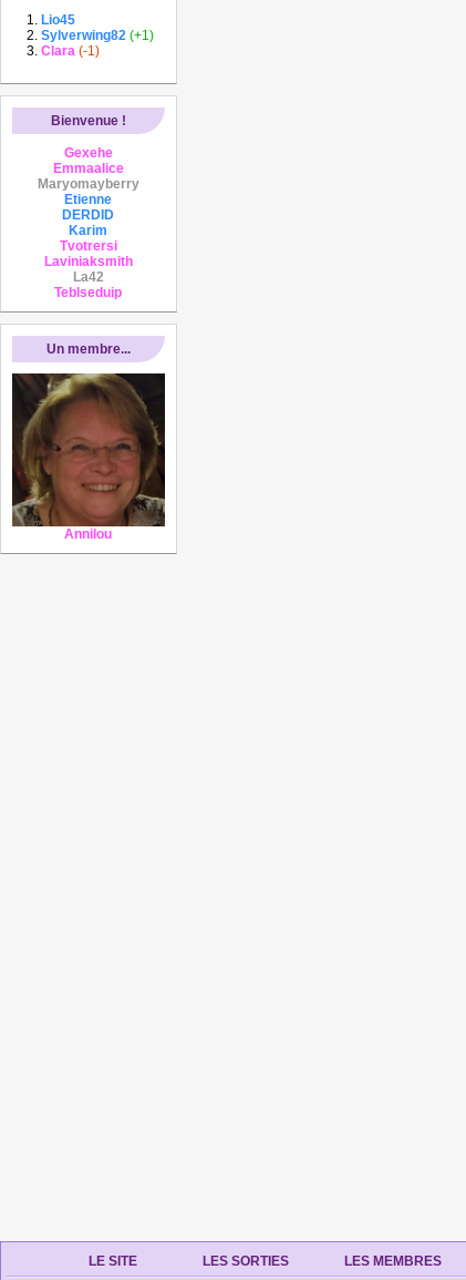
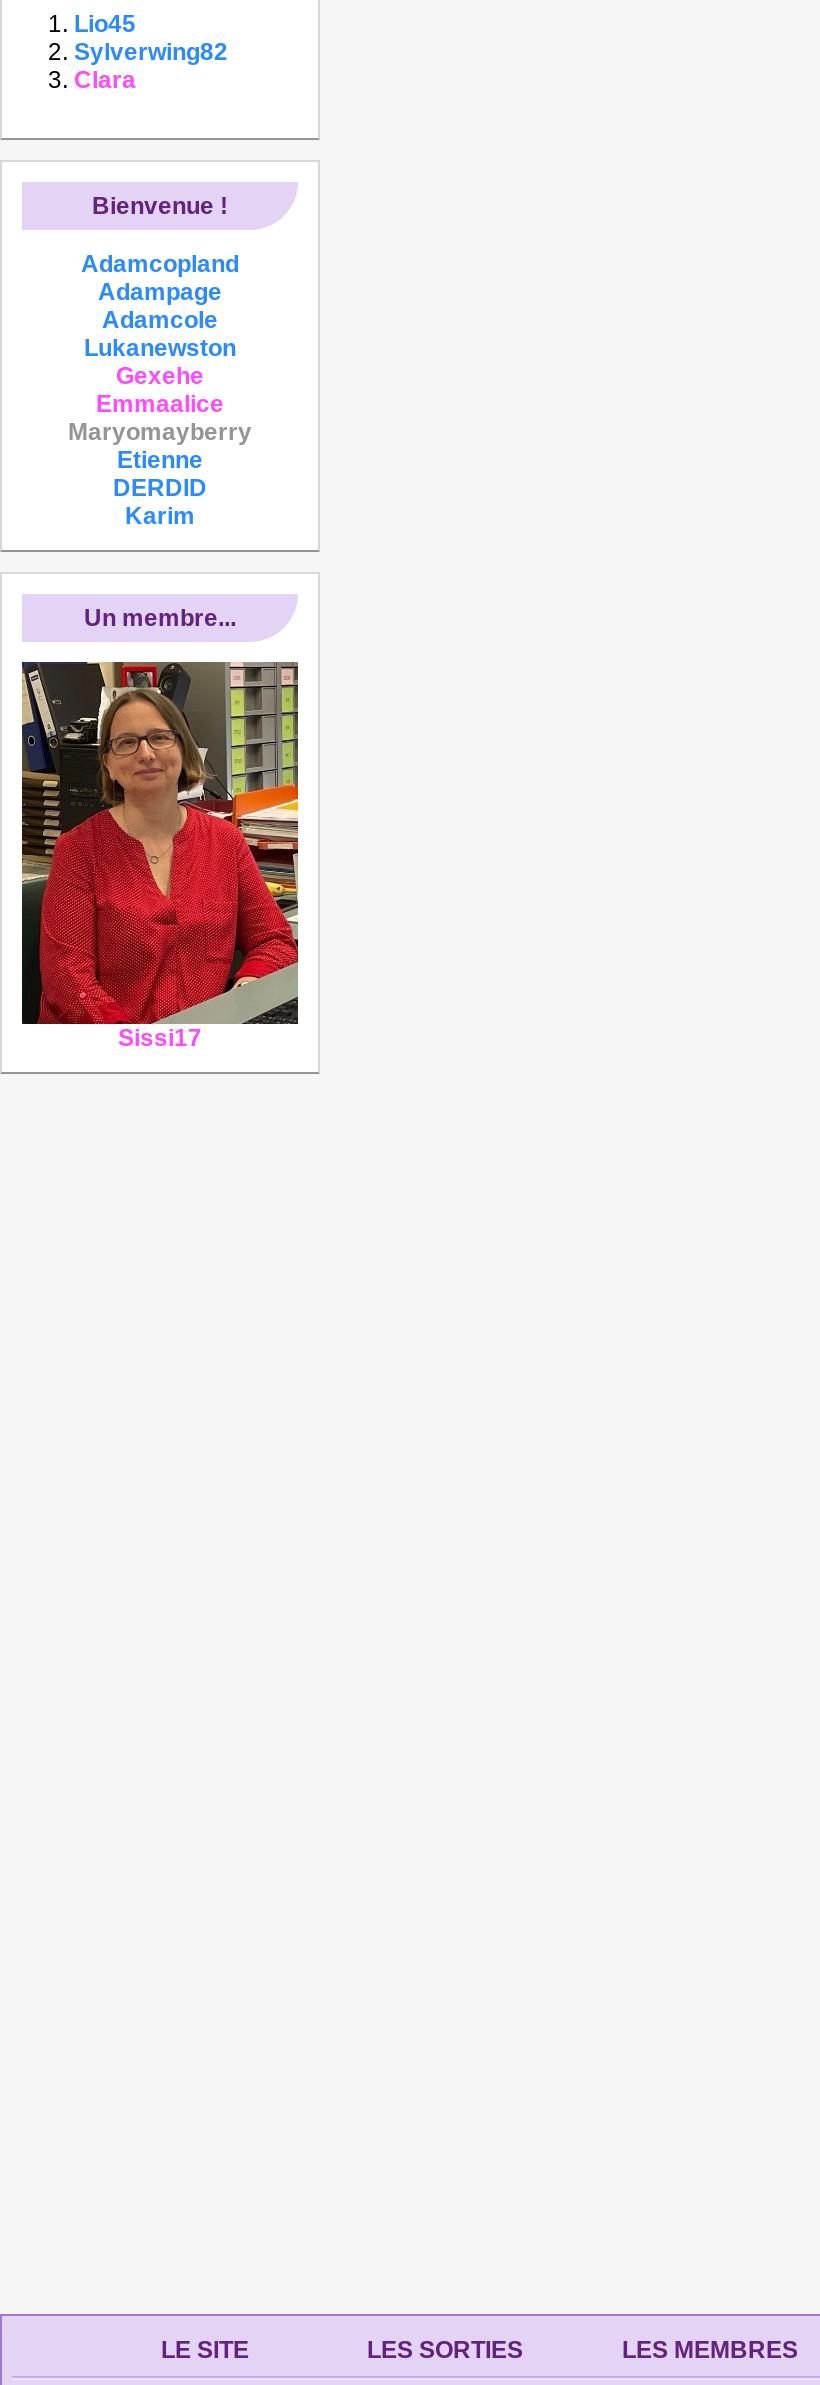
[41,28,154,59] Sylverwing82 (+1) | Clara (-1) -> [74,38,228,94] Sylverwing82 | Clara
none -> [81,250,239,362] Adamcopland | Adampage | Adamcole | Lukanewston
[44,238,133,300] Tvotrersi | Laviniaksmith | La42 | Teblseduip -> none
[11,372,166,542] [image] | Annilou -> [20,660,300,1052] [image] | Sissi17

